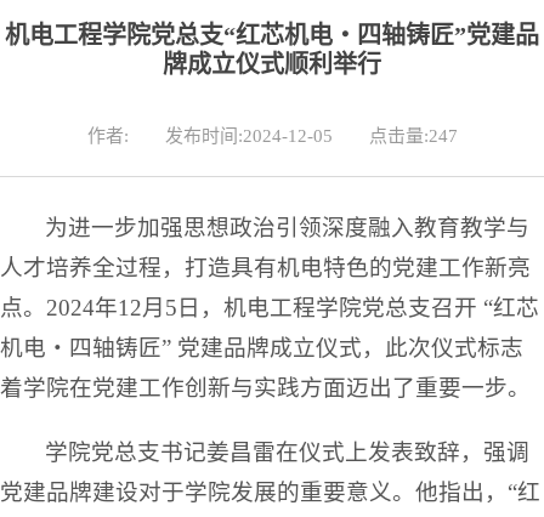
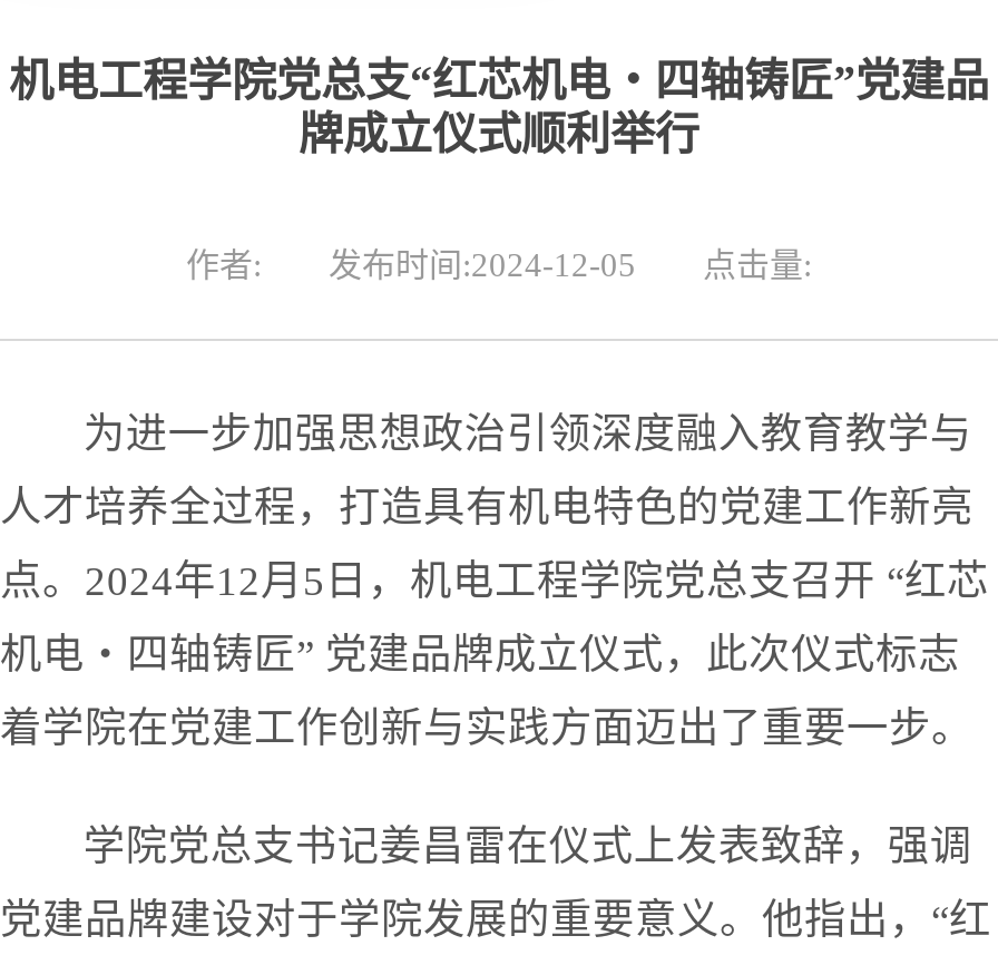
[369,126,457,146] 点击量:247 -> [703,247,812,283] 点击量:

